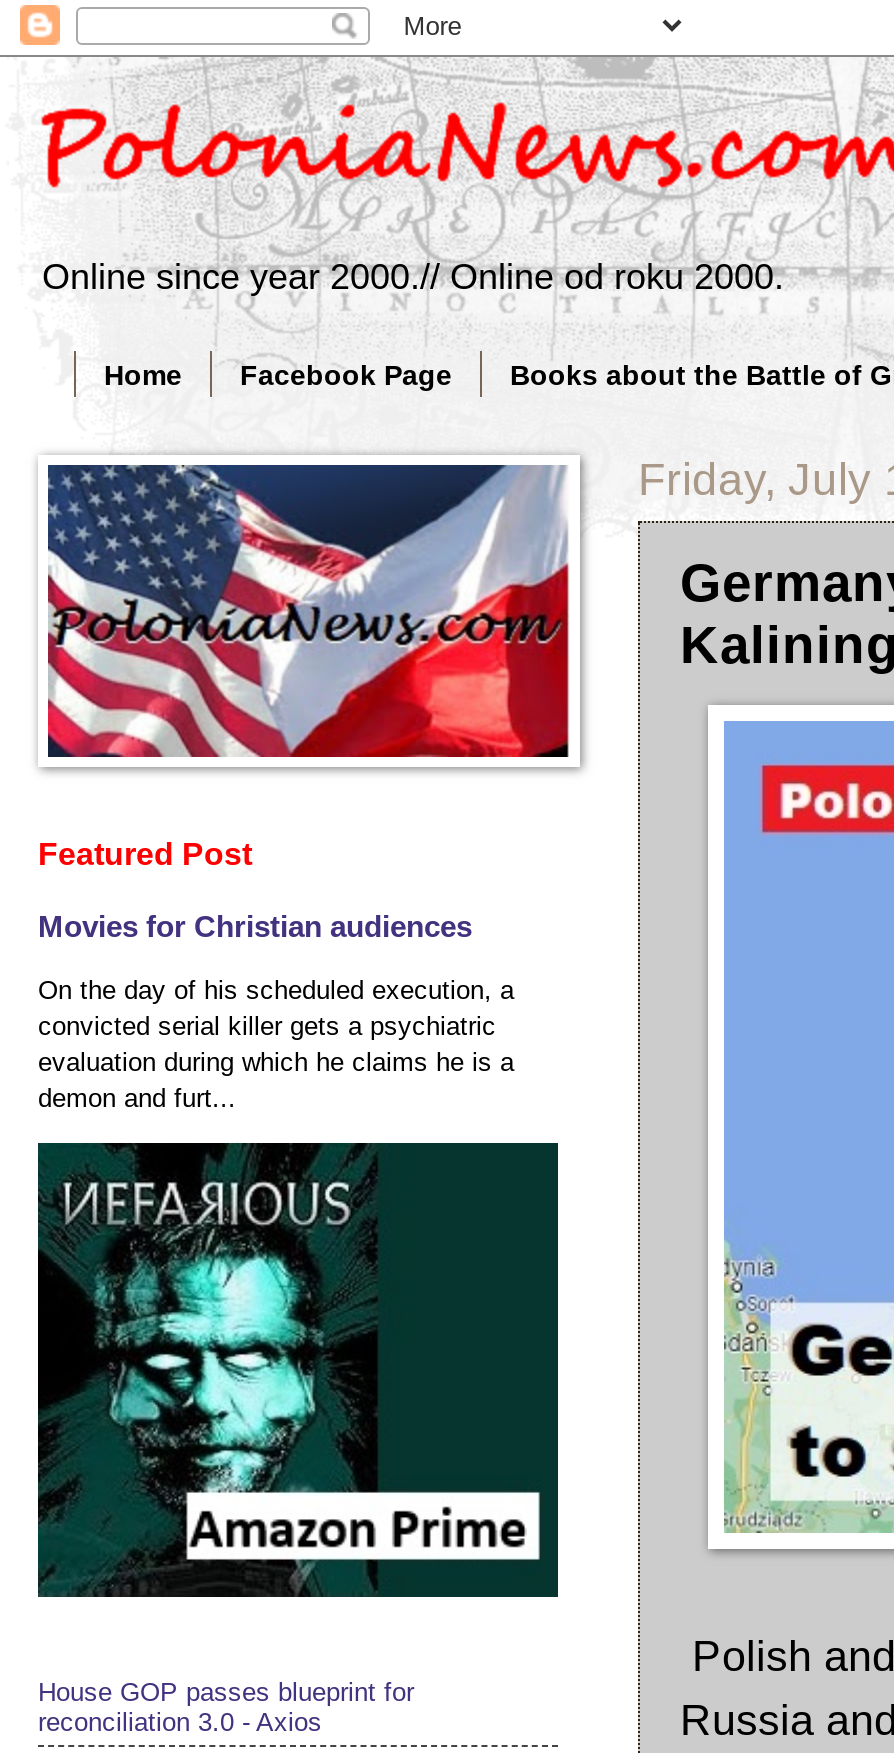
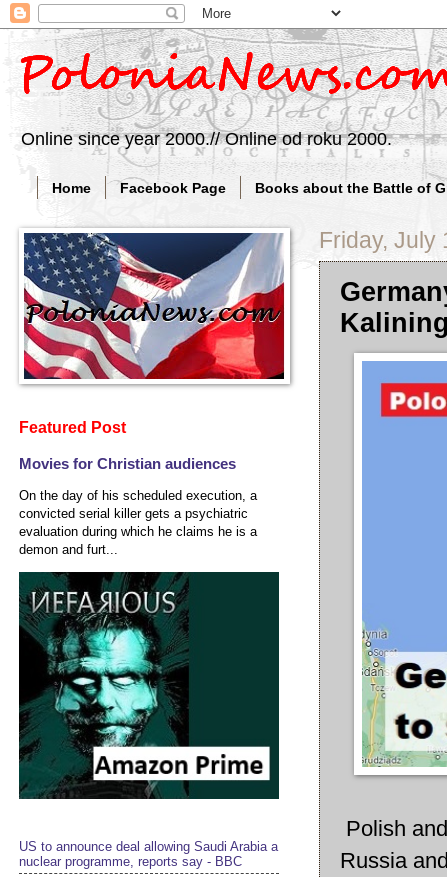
[38,1677,414,1737] House GOP passes blueprint for | reconciliation 3.0 - Axios -> [19,839,278,869] US to announce deal allowing Saudi Arabia a | nuclear programme, reports say - BBC

